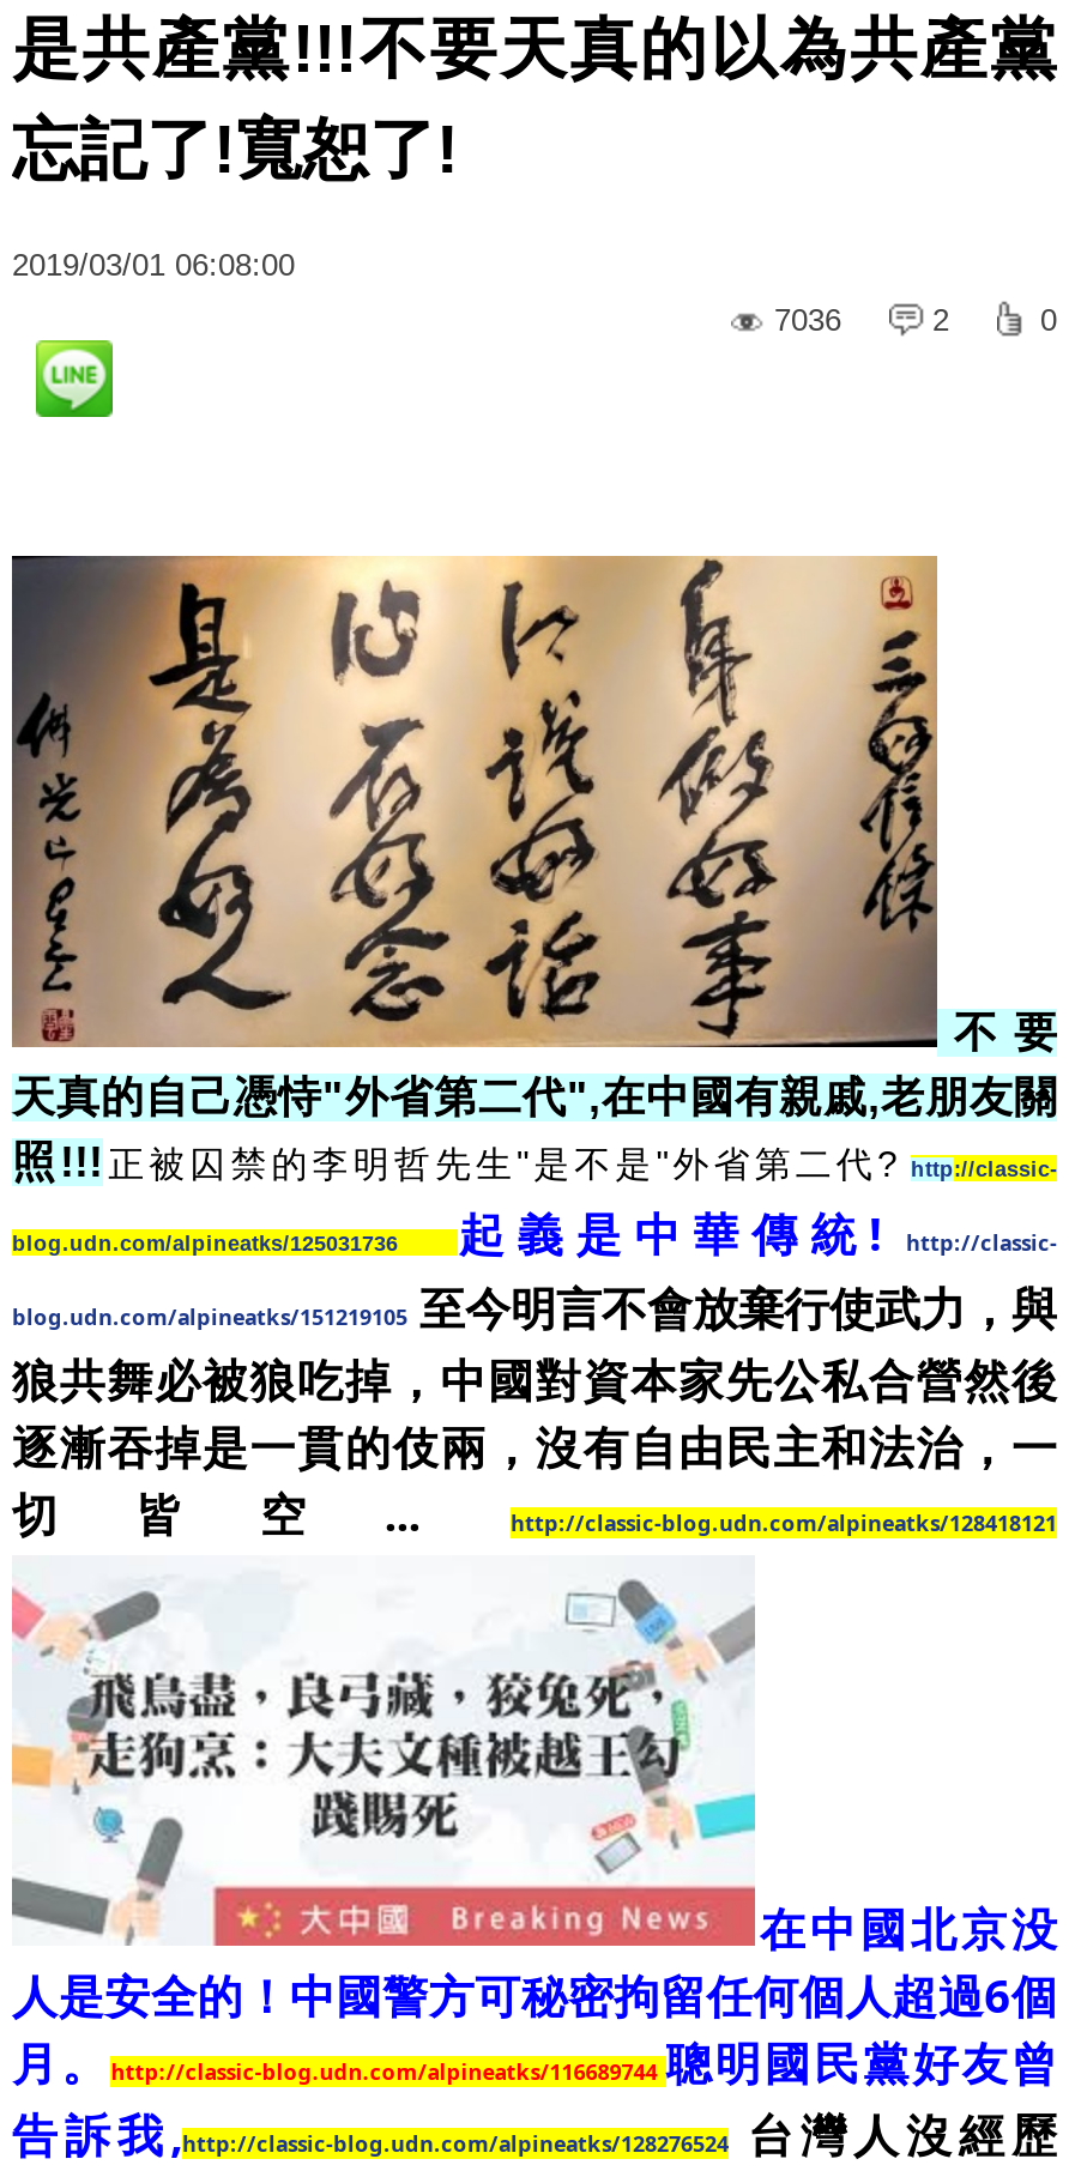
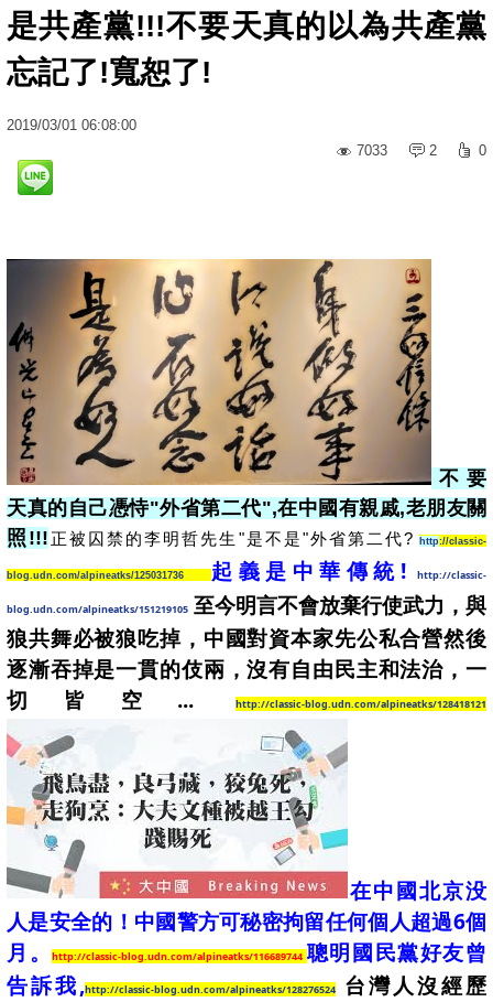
[774,302,841,338] 7036 -> [357,142,387,159] 7033

